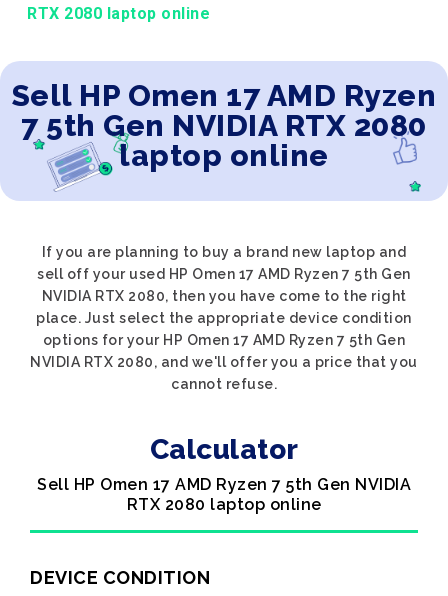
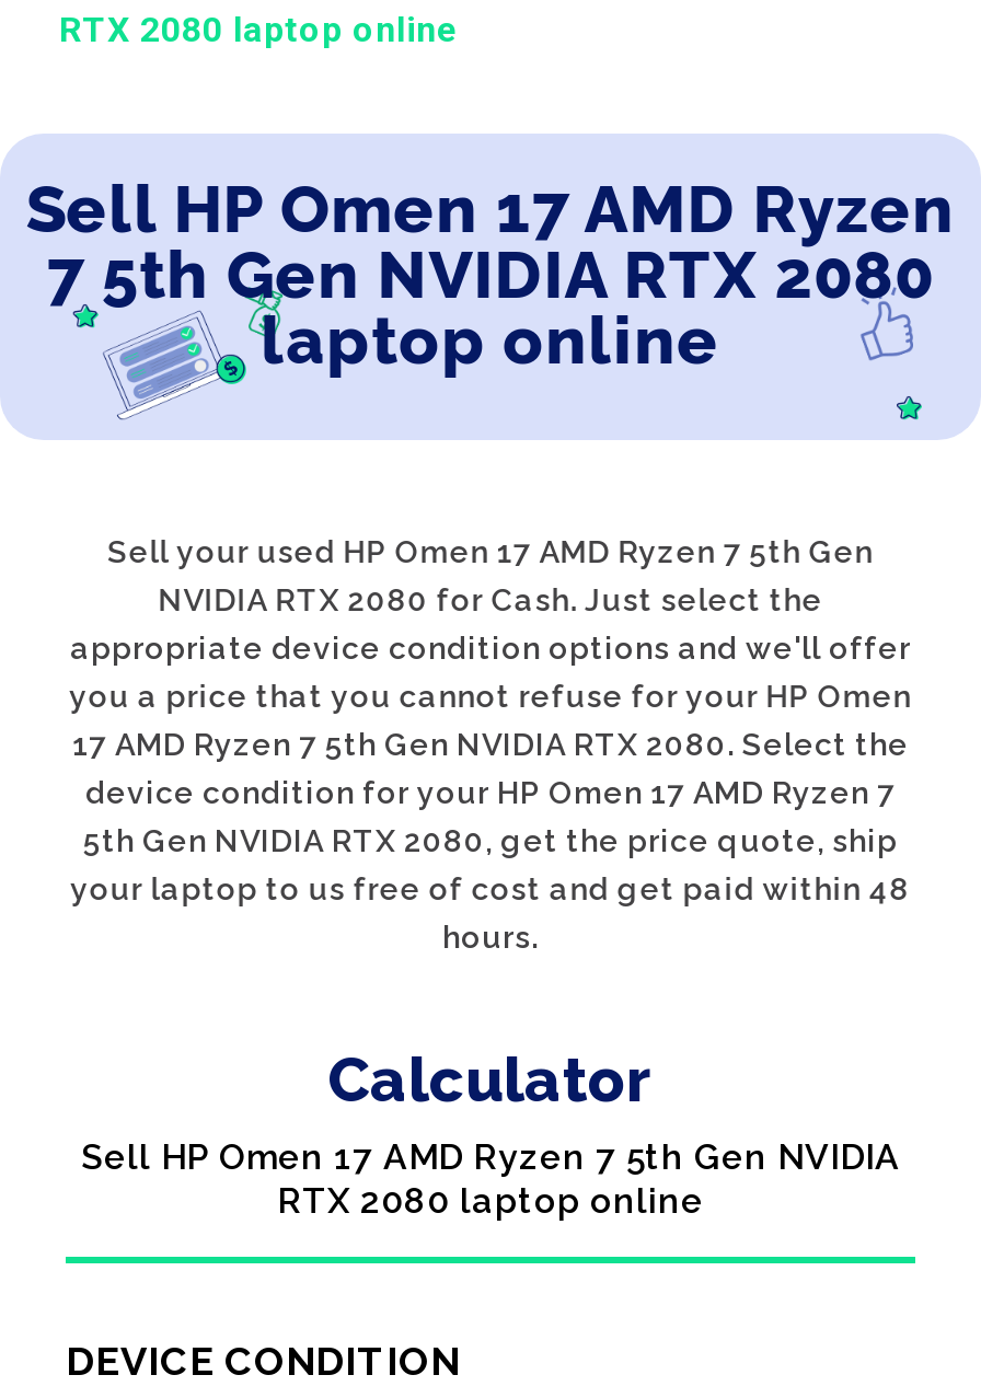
[30,244,418,392] If you are planning to buy a brand new laptop and | sell off your used HP Omen 17 AMD Ryzen 7 5th Gen | NVIDIA RTX 2080, then you have come to the right | place. Just select the appropriate device condition | options for your HP Omen 17 AMD Ryzen 7 5th Gen | NVIDIA RTX 2080, and we'll offer you a price that you | cannot refuse. -> [70,534,911,955] Sell your used HP Omen 17 AMD Ryzen 7 5th Gen | NVIDIA RTX 2080 for Cash. Just select the | appropriate device condition options and we'll offer | you a price that you cannot refuse for your HP Omen | 17 AMD Ryzen 7 5th Gen NVIDIA RTX 2080. Select the | device condition for your HP Omen 17 AMD Ryzen 7 | 5th Gen NVIDIA RTX 2080, get the price quote, ship | your laptop to us free of cost and get paid within 48 | hours.

